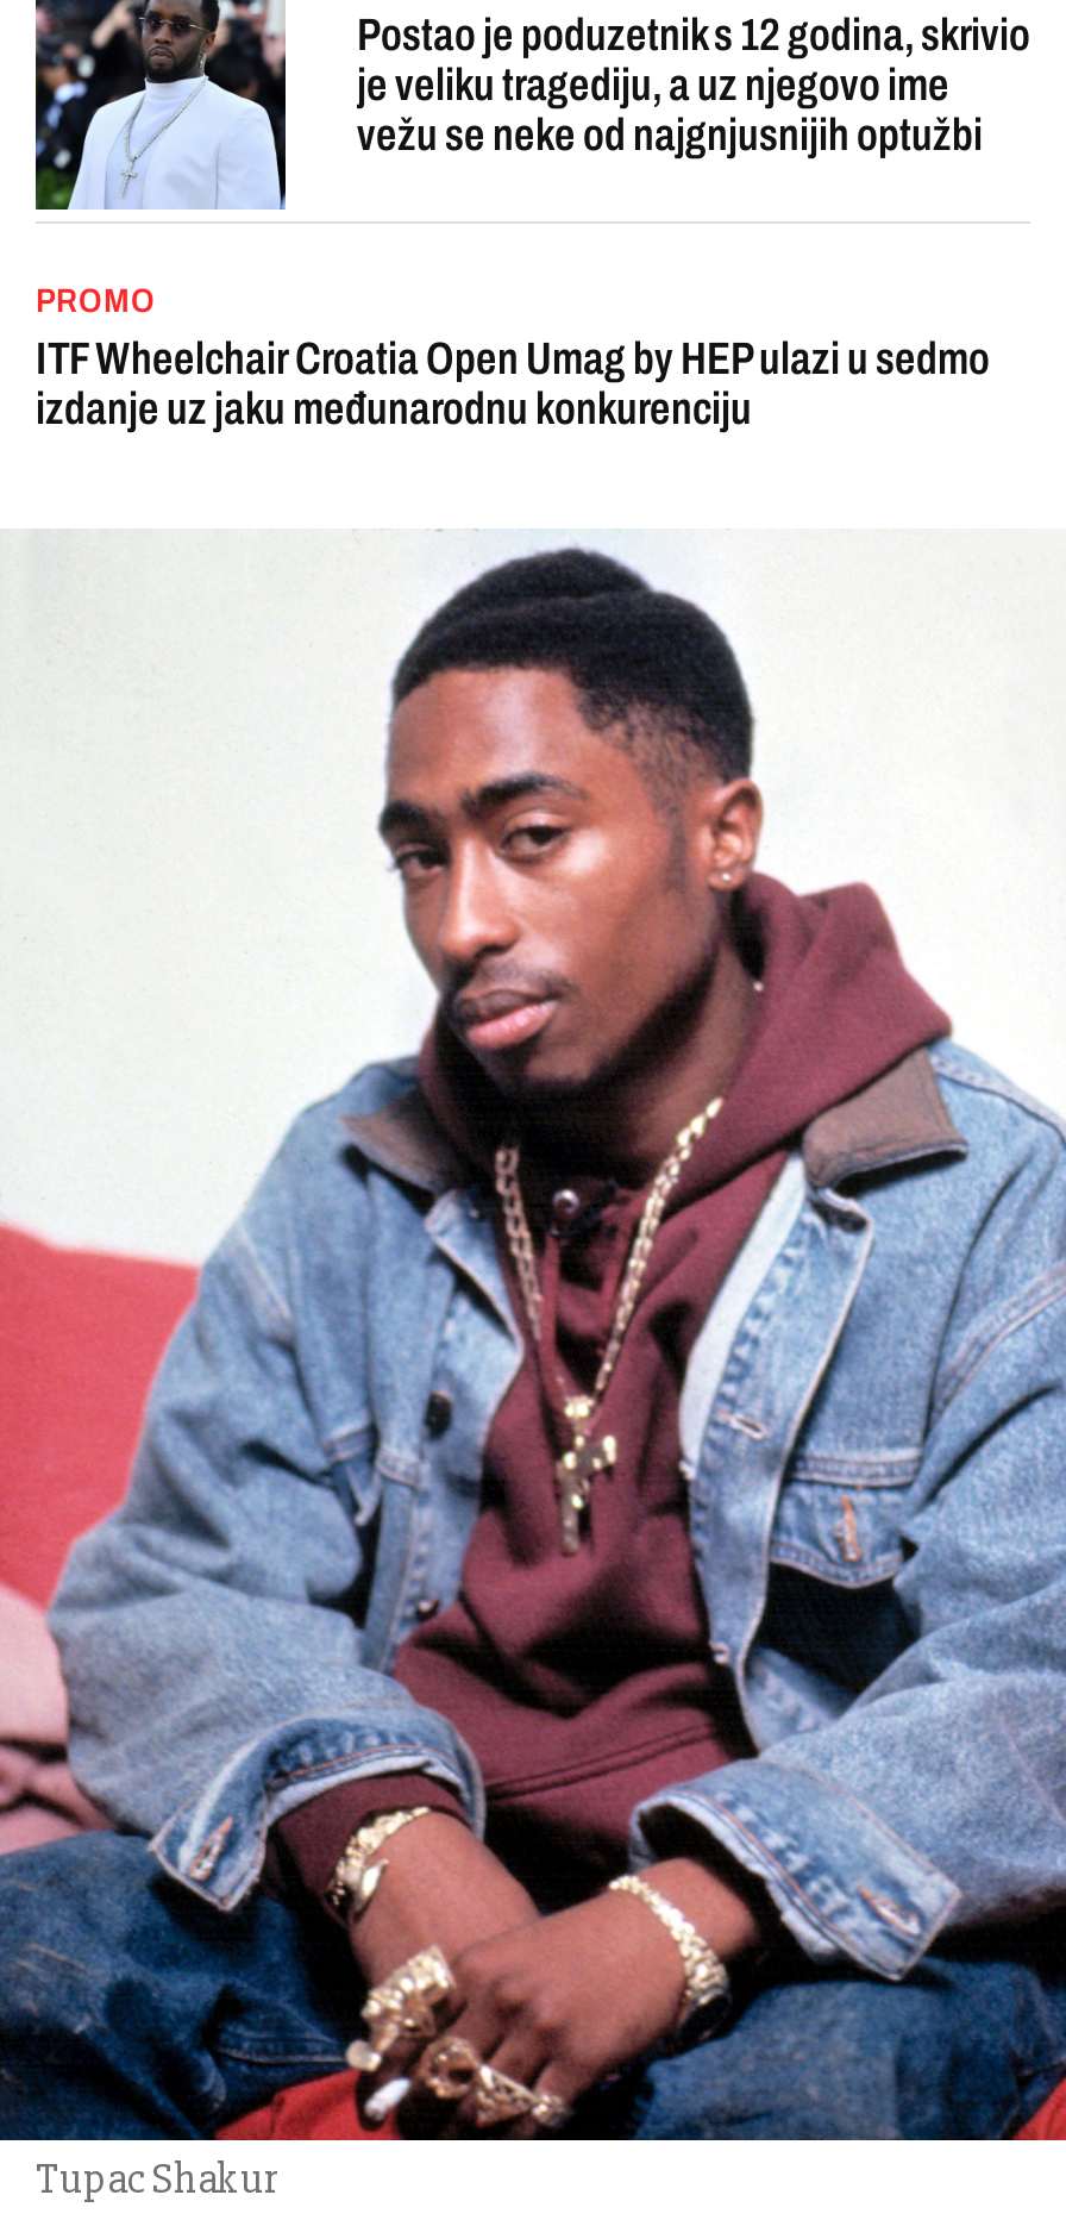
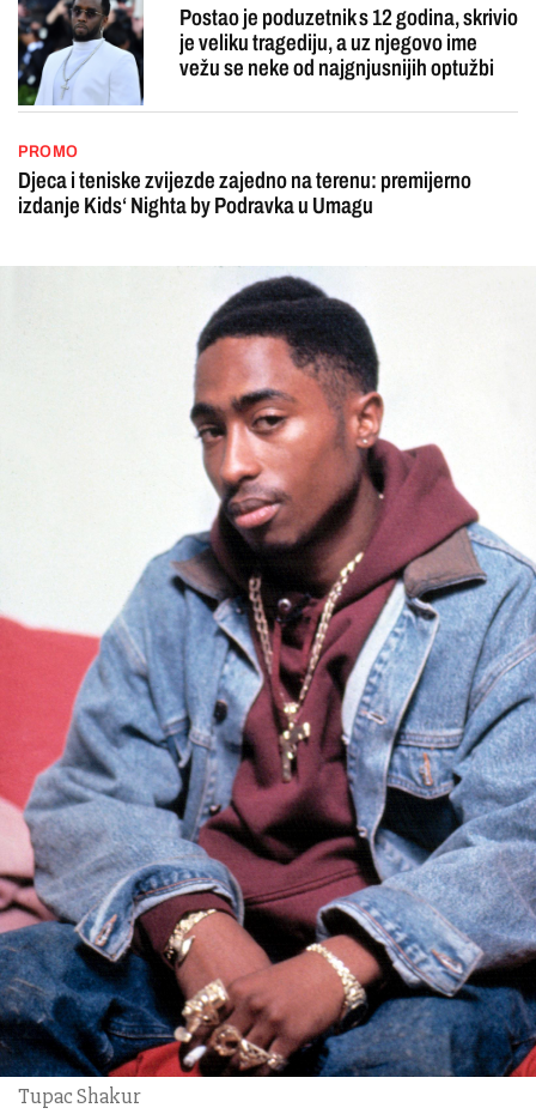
[36,334,990,434] ITF Wheelchair Croatia Open Umag by HEP ulazi u sedmo | izdanje uz jaku međunarodnu konkurenciju -> [18,168,471,218] Djeca i teniske zvijezde zajedno na terenu: premijerno | izdanje Kids‘ Nighta by Podravka u Umagu

